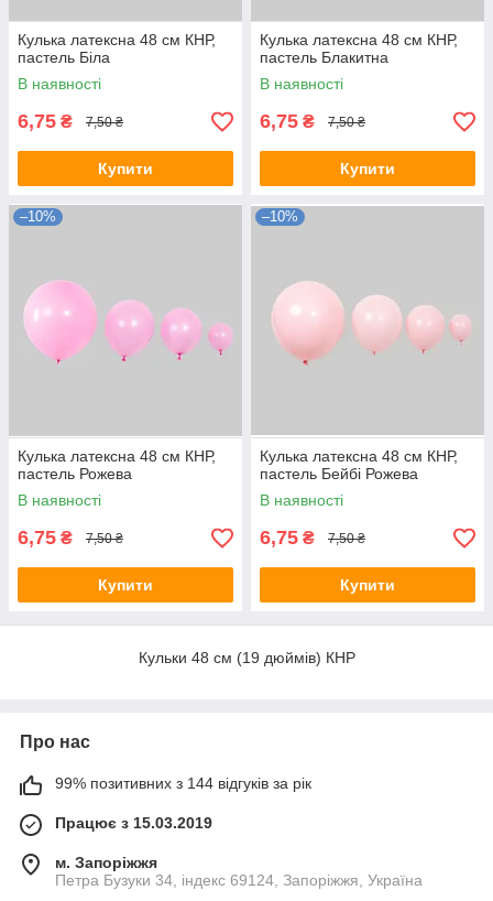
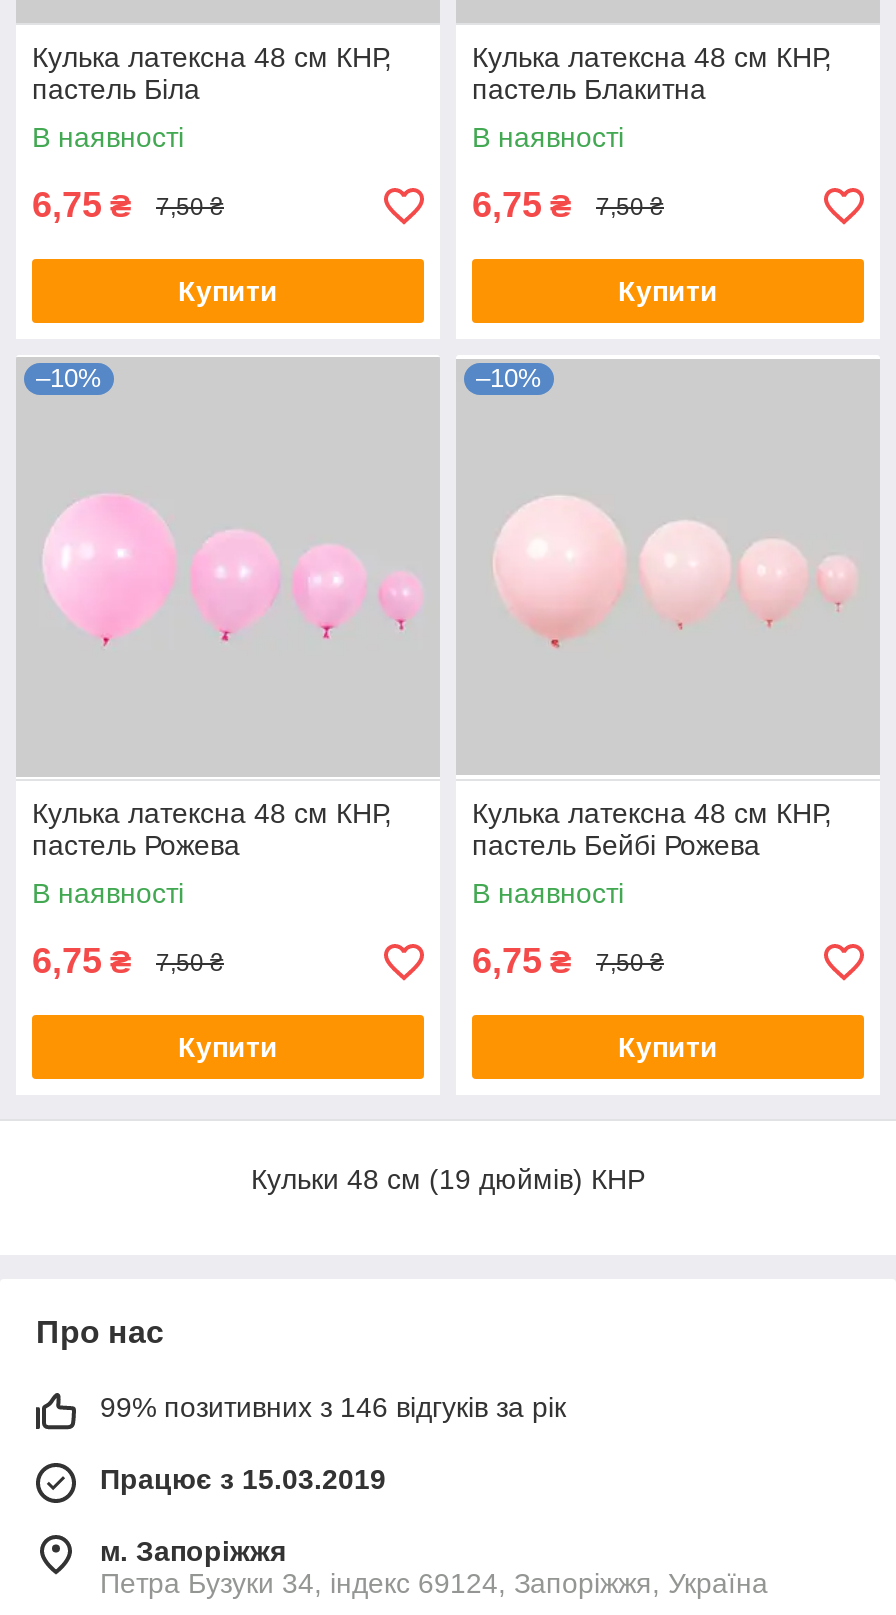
[55,774,311,792] 99% позитивних з 144 відгуків за рік -> [100,1391,566,1423] 99% позитивних з 146 відгуків за рік

